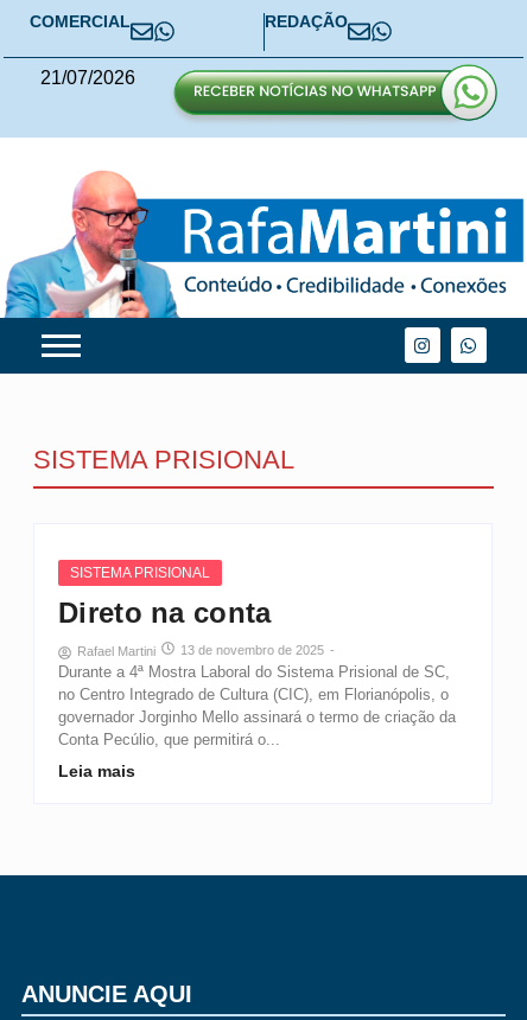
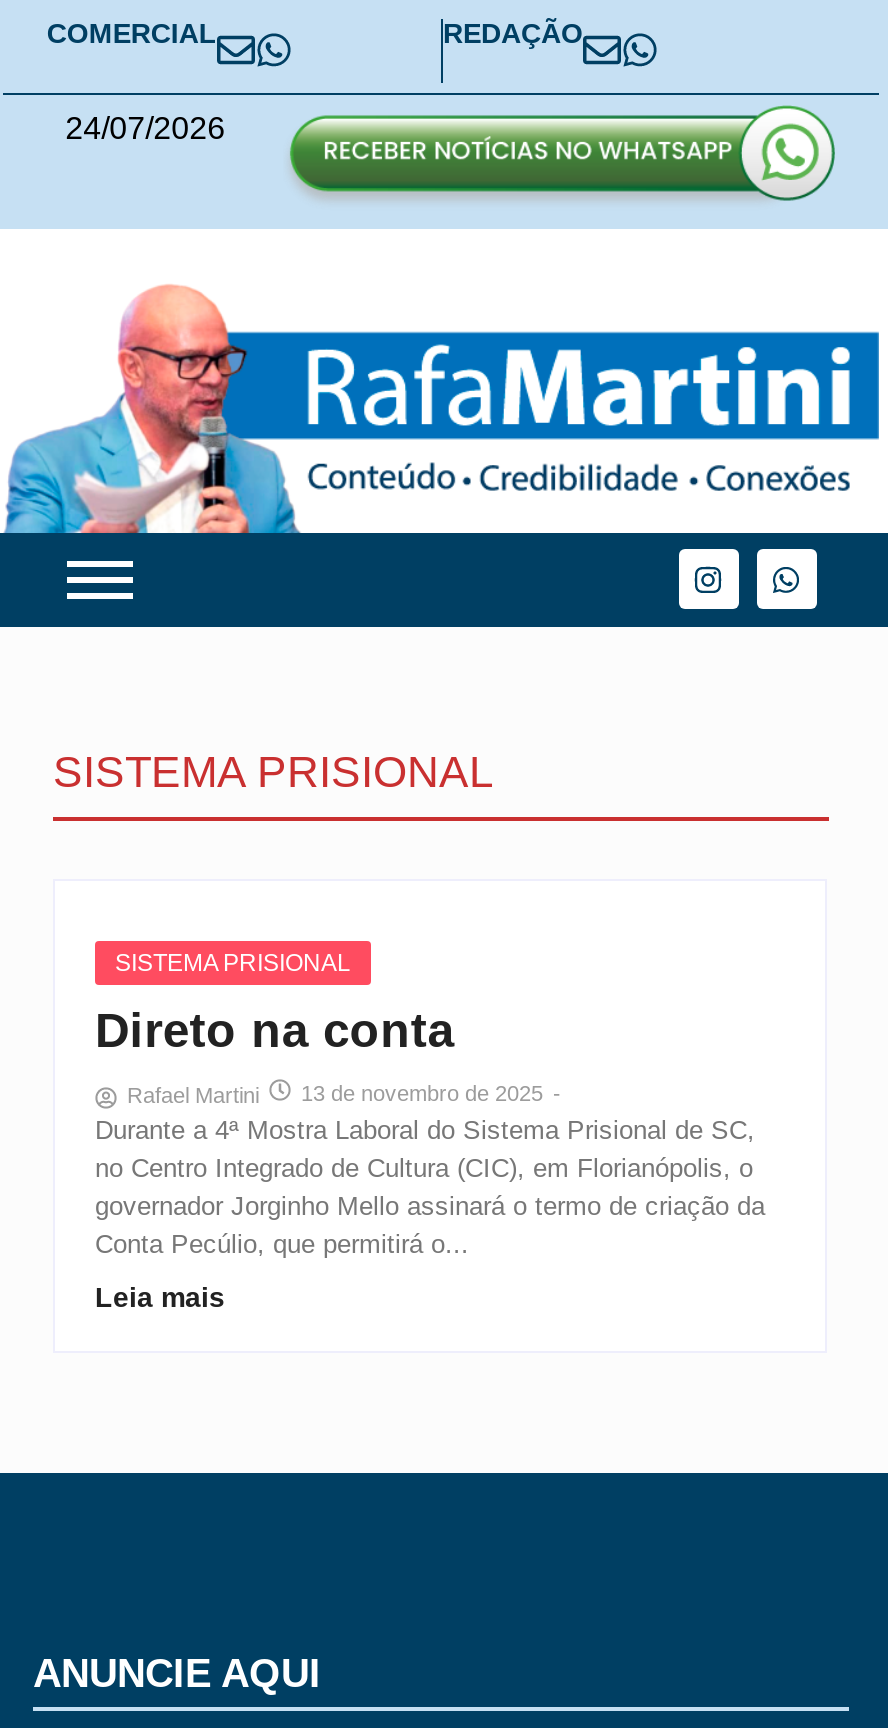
[41,67,136,88] 21/07/2026 -> [65,111,225,145] 24/07/2026

